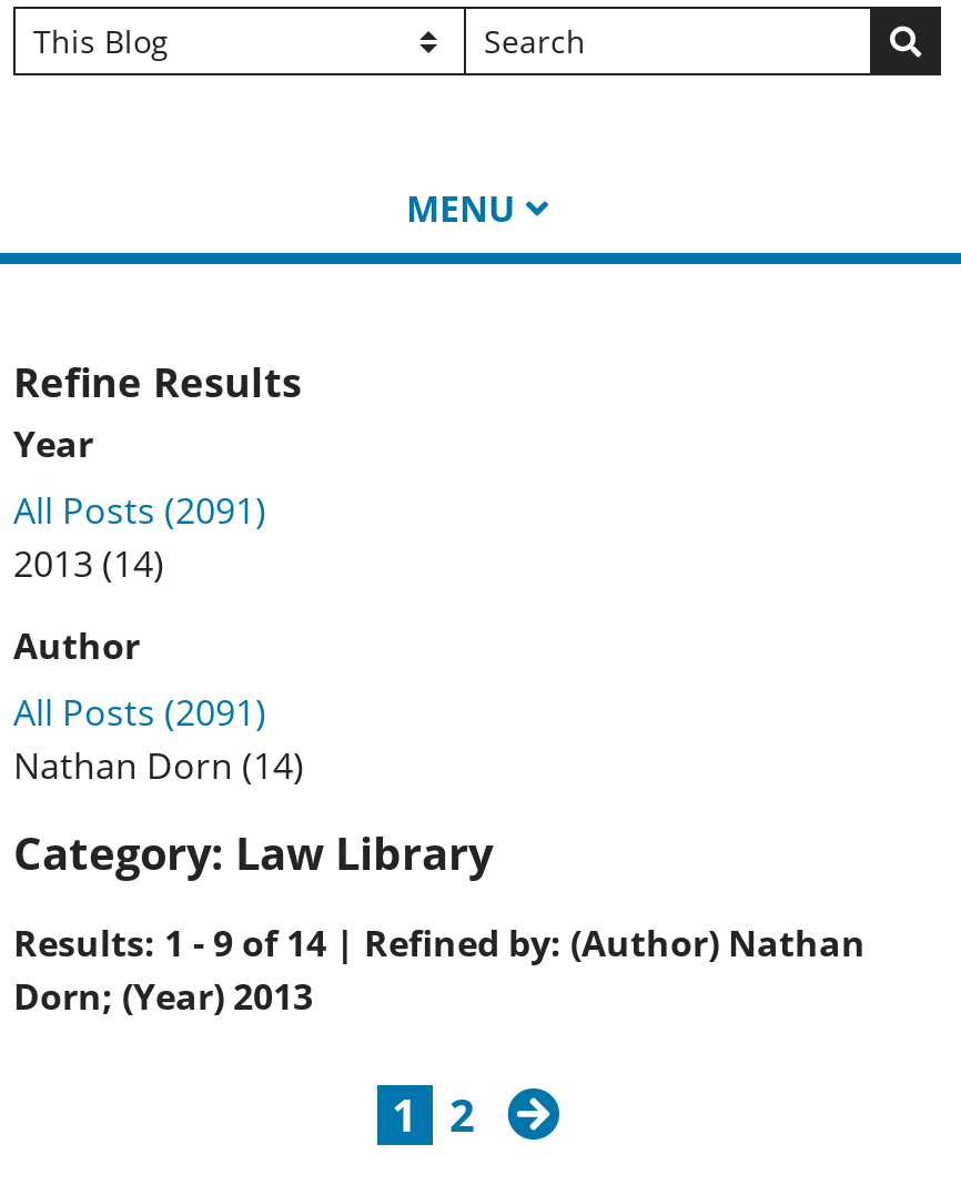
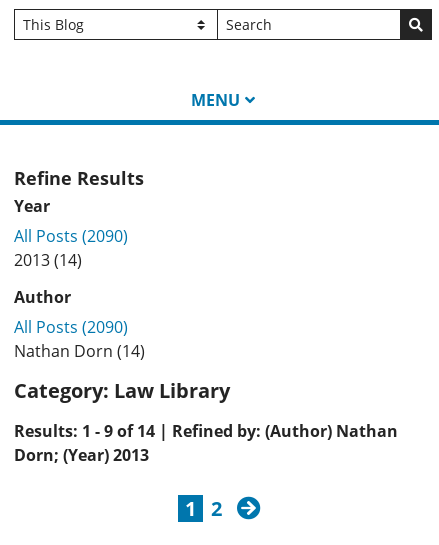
[13,486,266,535] All Posts (2091) -> [14,225,128,247] All Posts (2090)
[13,688,266,737] All Posts (2091) -> [14,316,128,338] All Posts (2090)

